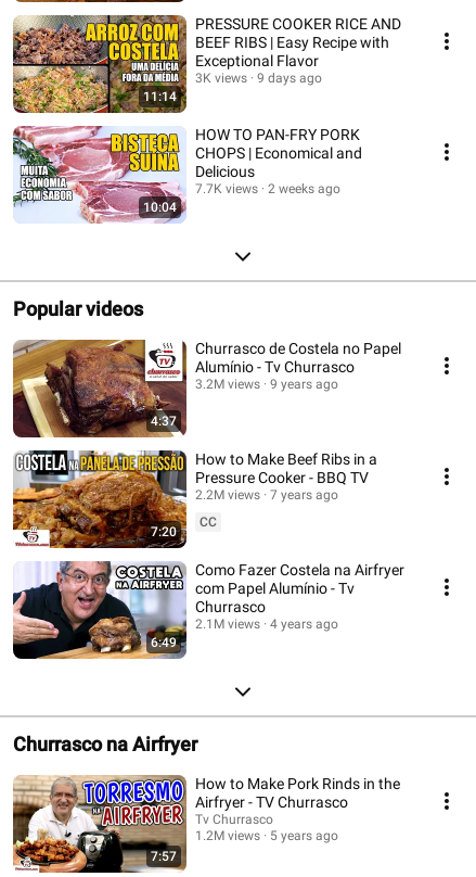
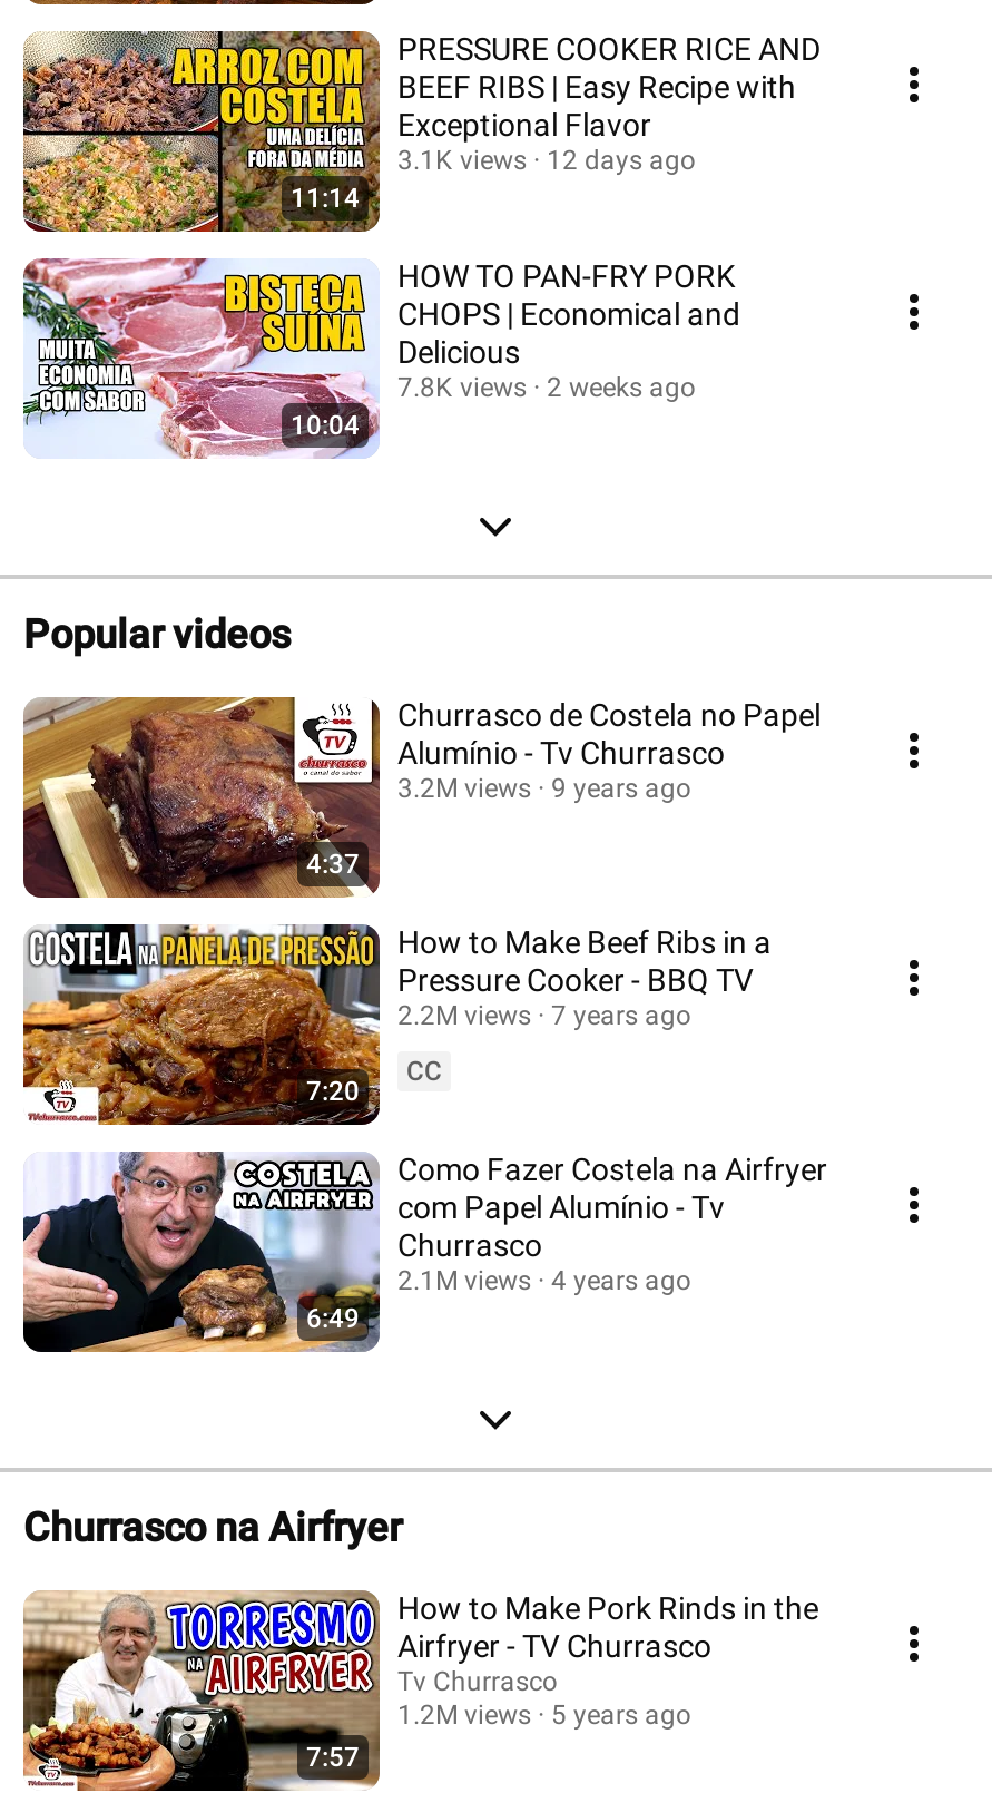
[195,70,247,85] 3K views -> [397,144,527,175] 3.1K views
[257,70,322,85] 9 days ago -> [547,144,696,175] 12 days ago
[195,181,340,196] 7.7K views 2 weeks ago -> [397,371,696,402] 7.8K views 2 weeks ago

